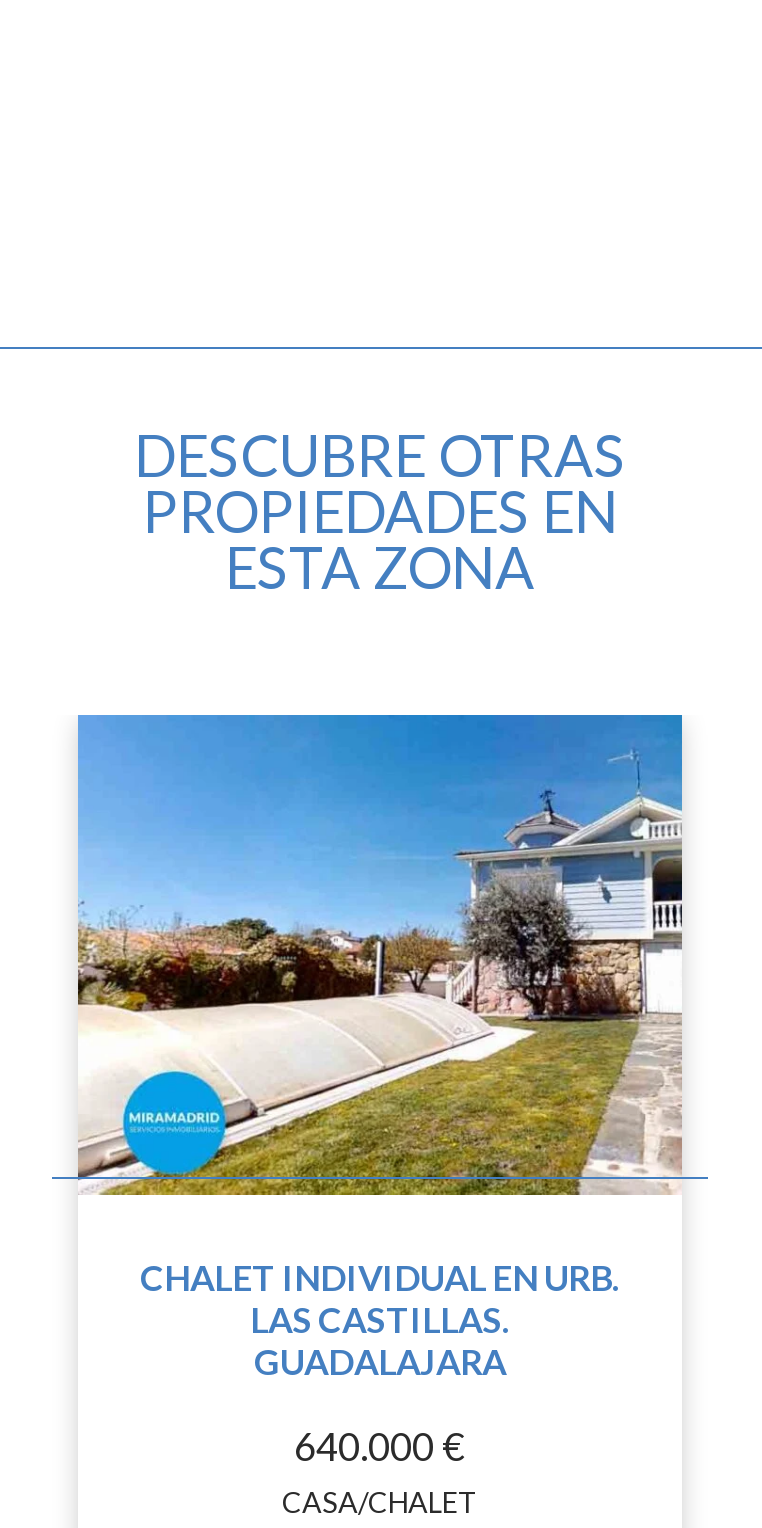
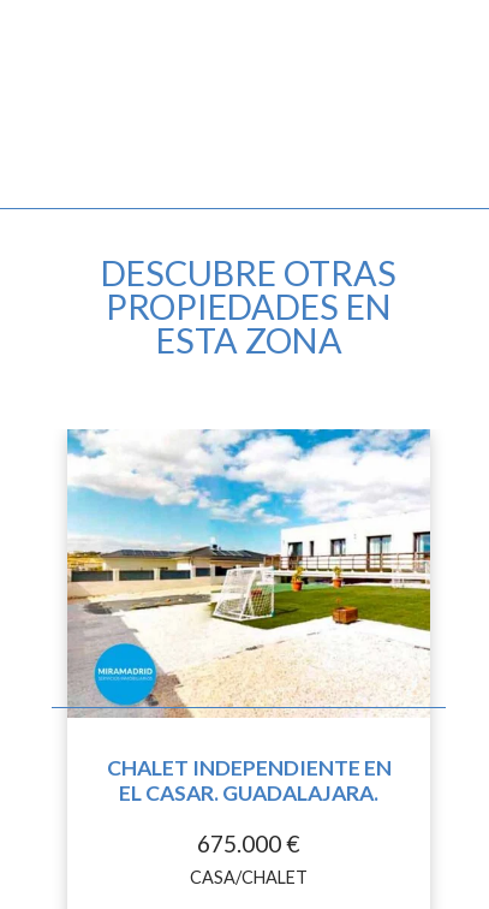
[76,712,684,1382] [image] | CHALET INDIVIDUAL EN URB. | LAS CASTILLAS. | GUADALAJARA -> [66,428,431,806] [image] | CHALET INDEPENDIENTE EN | EL CASAR. GUADALAJARA.
[294,1422,466,1468] 640.000 € -> [197,830,300,858] 675.000 €

